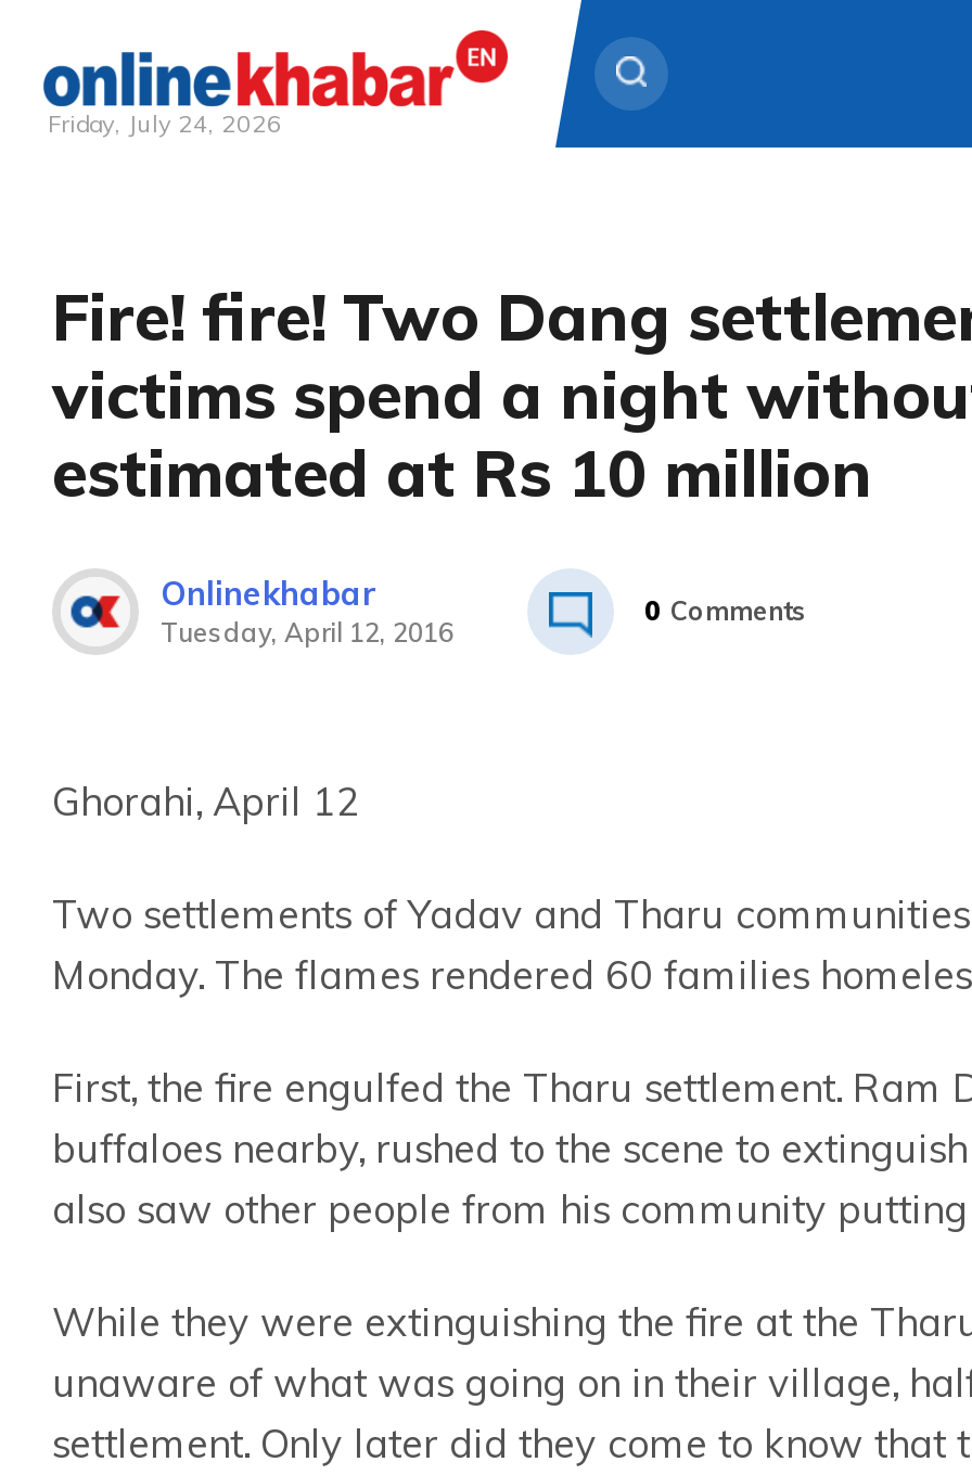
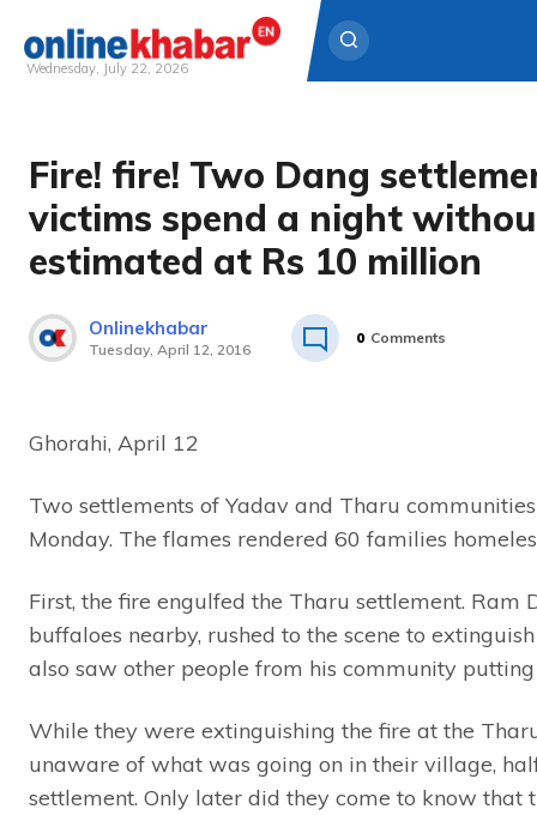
[48,108,282,139] Friday, July 24, 2026 -> [26,60,188,77] Wednesday, July 22, 2026

